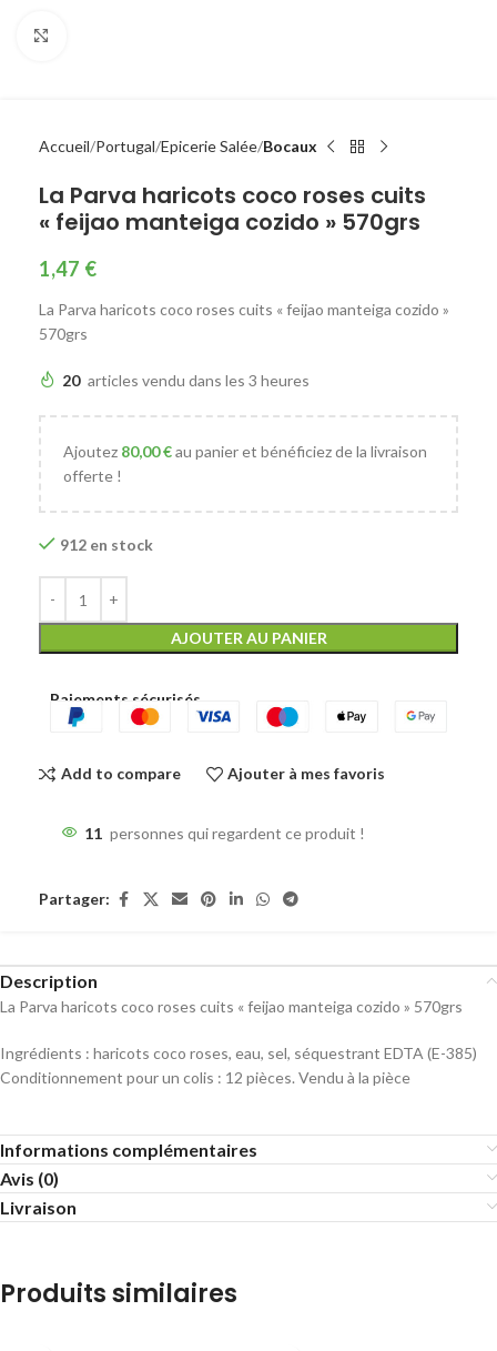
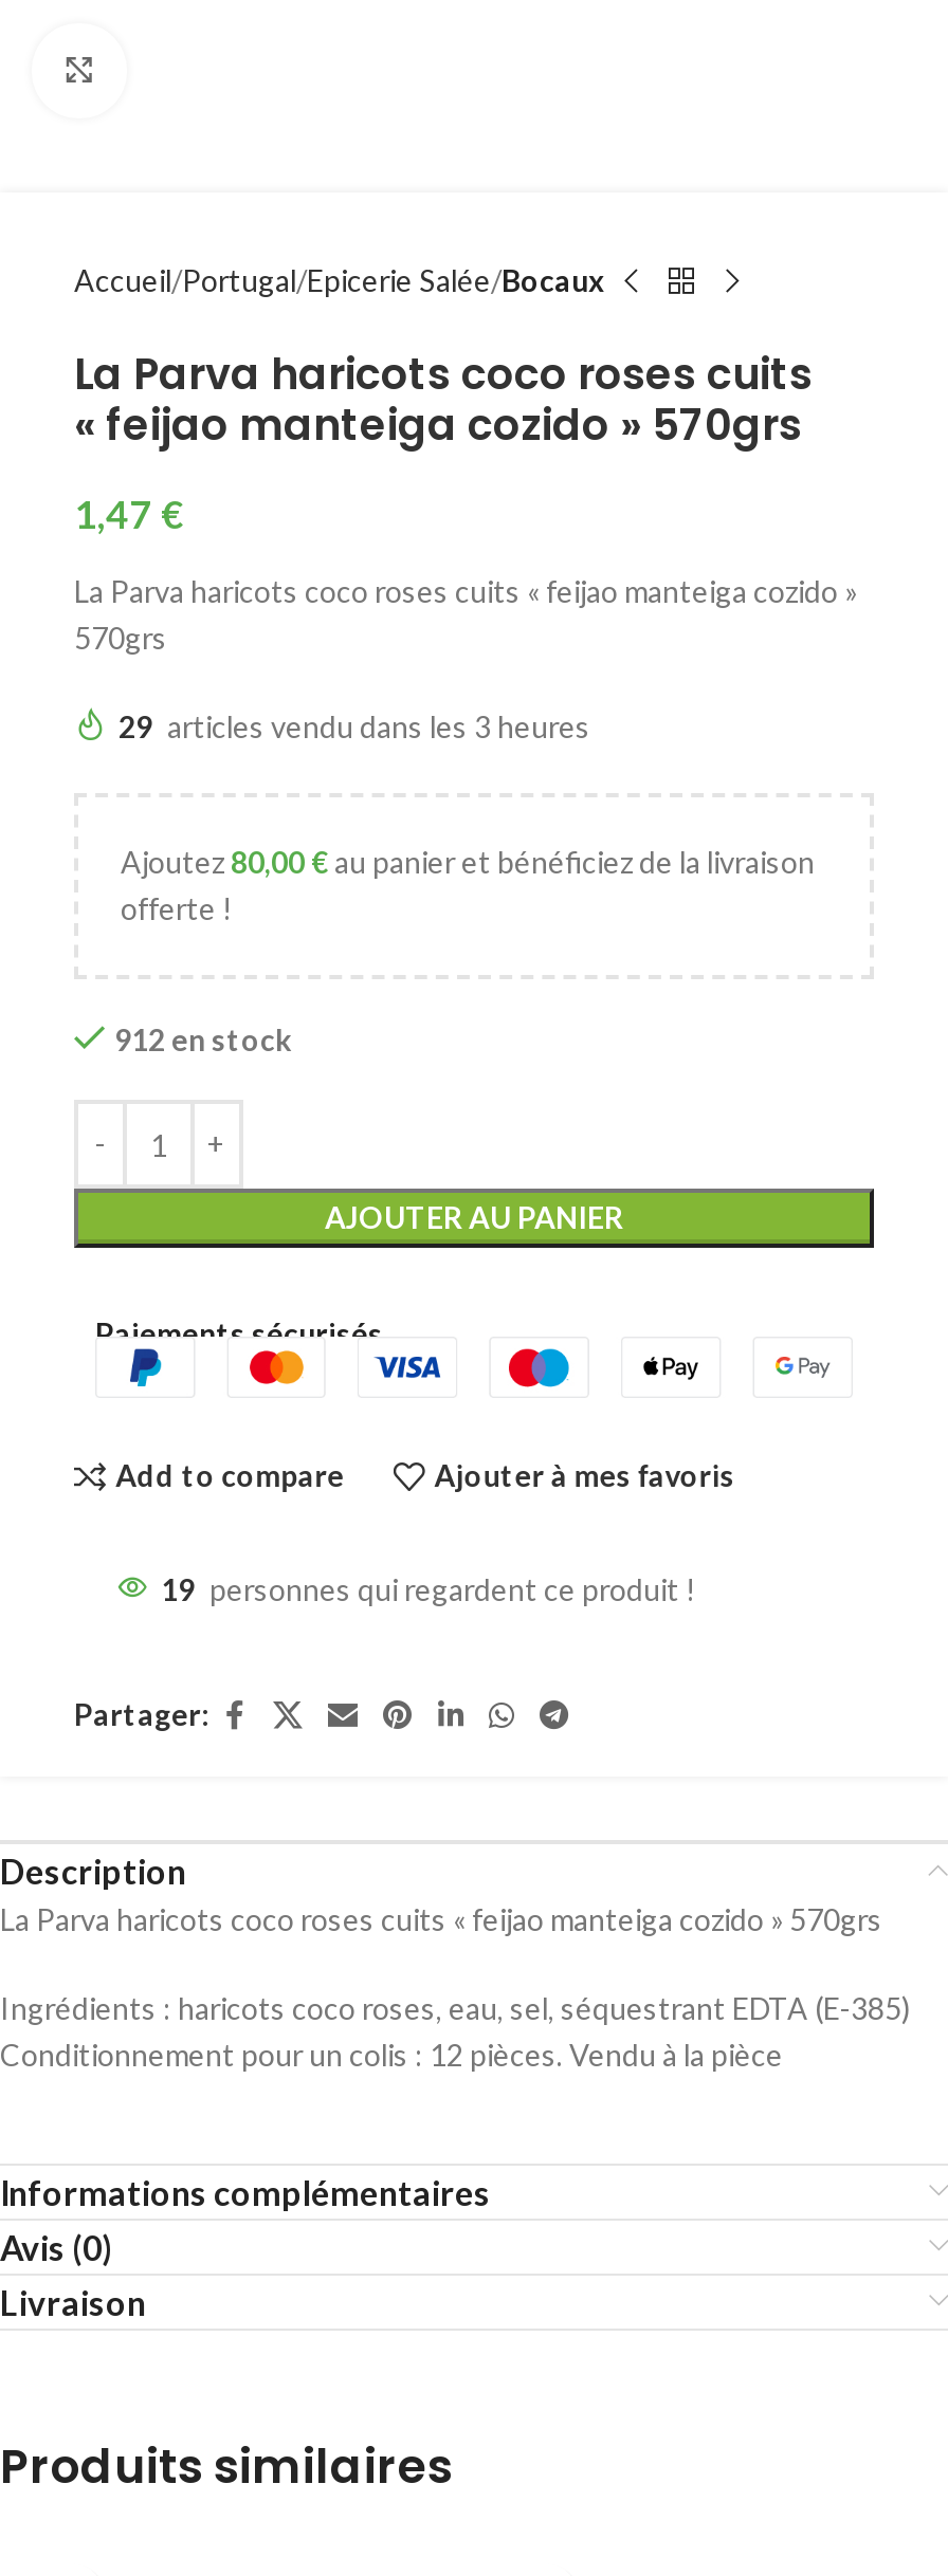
[62,371,310,390] 20 articles vendu dans les 3 heures -> [118,709,590,744] 29 articles vendu dans les 3 heures
[84,823,365,842] 11 personnes qui regardent ce produit ! -> [161,1571,696,1607] 19 personnes qui regardent ce produit !

